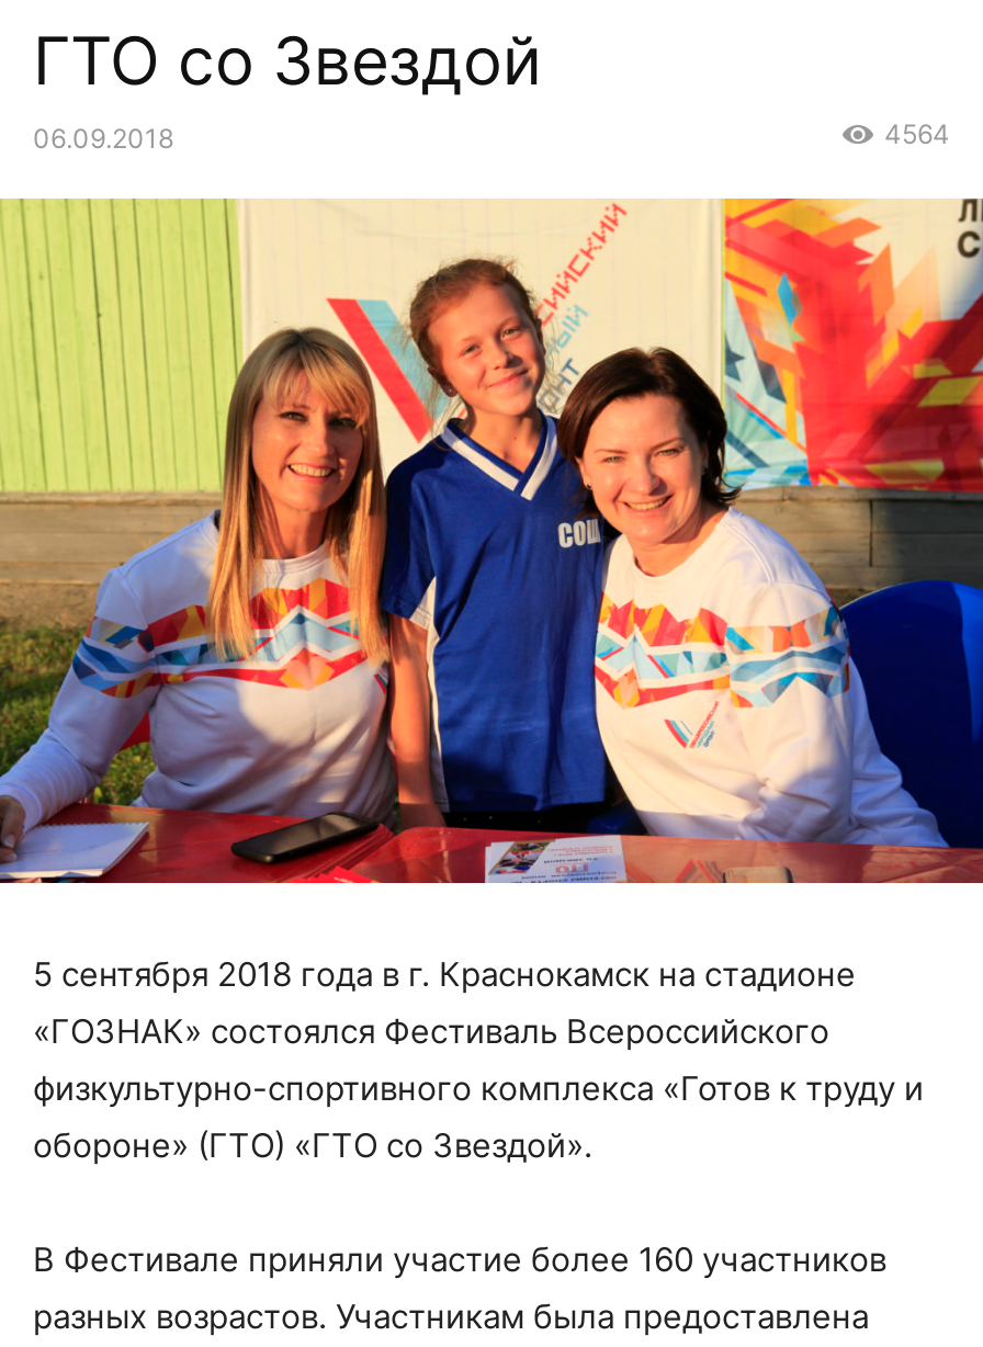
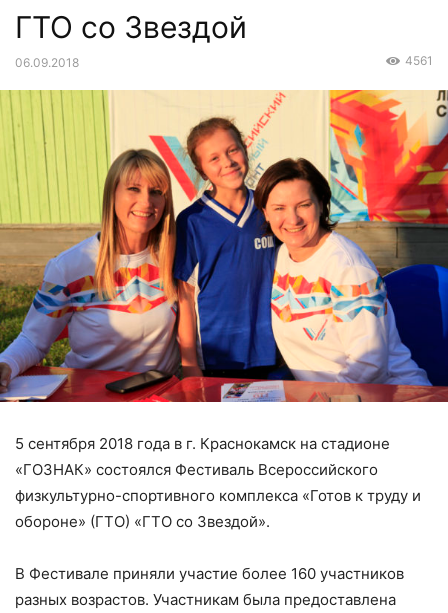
[884,117,950,150] 4564 -> [405,53,433,68] 4561

